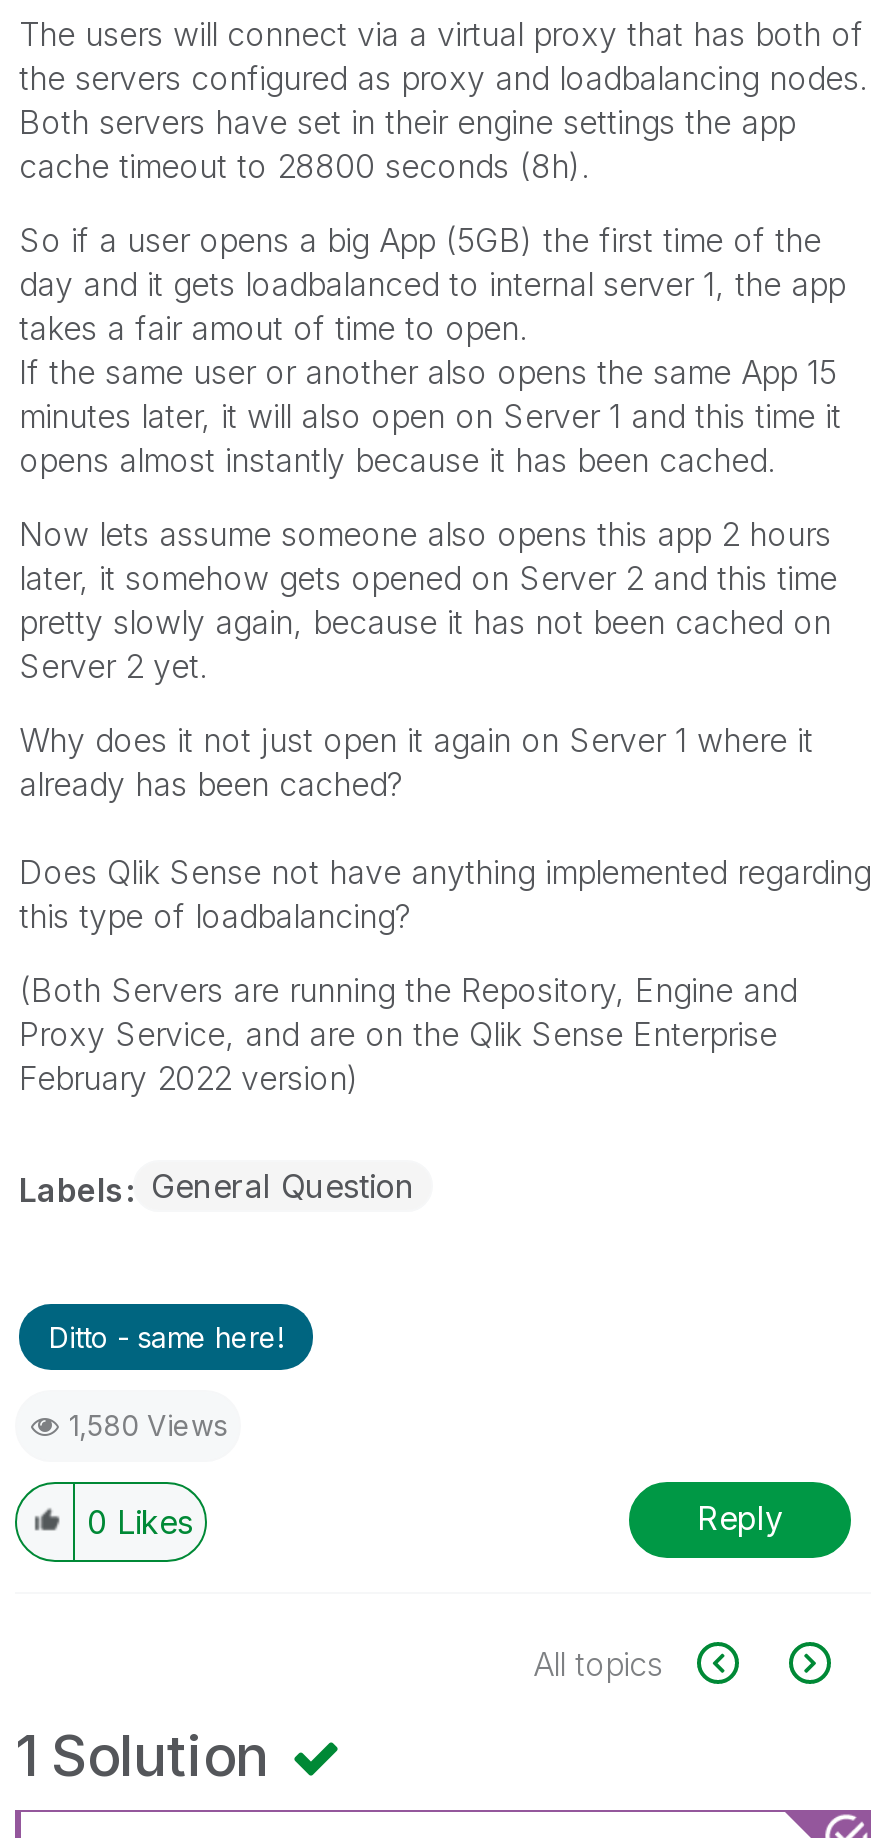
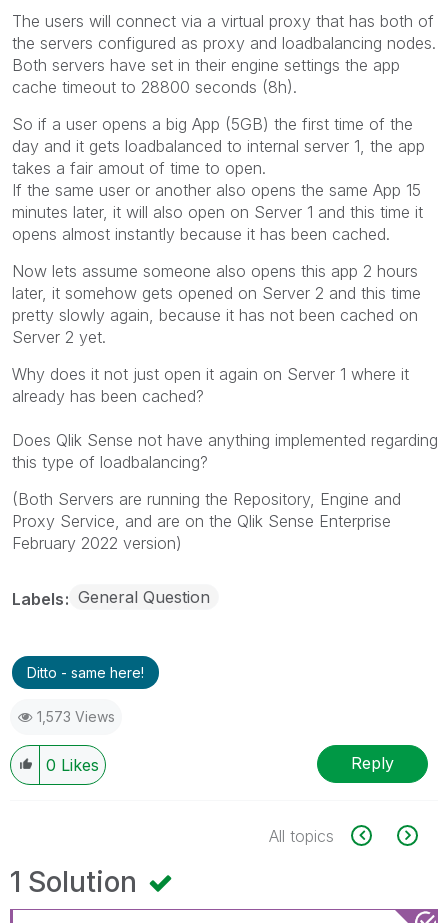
[69,1407,227,1441] 1,580 Views -> [37,707,115,724] 1,573 Views

